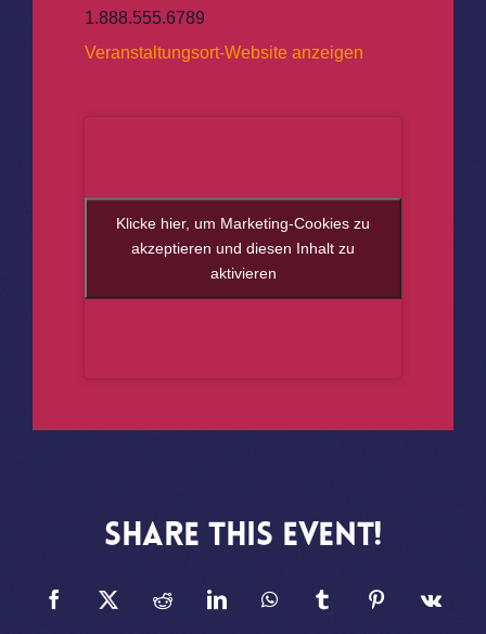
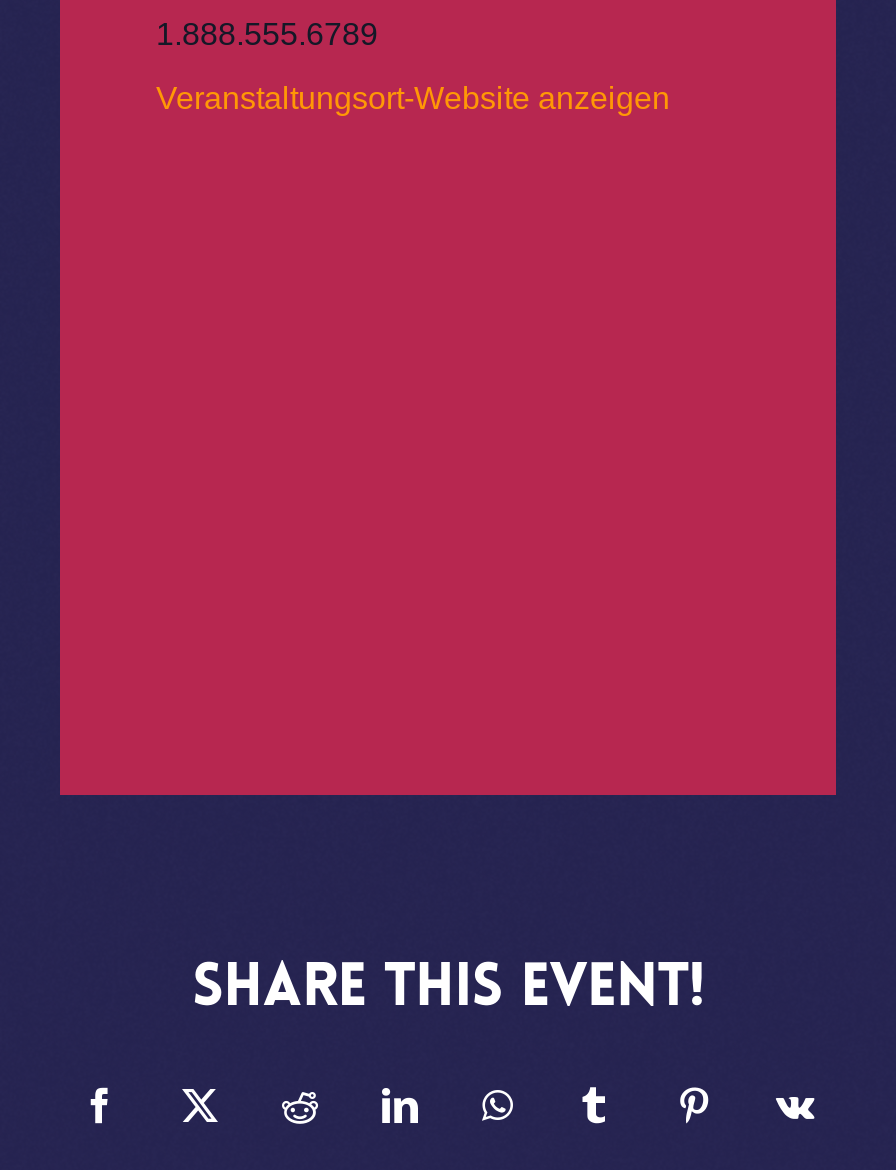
[84,197,402,300] [image] | Klicke hier, um Marketing-Cookies zu | akzeptieren und diesen Inhalt zu | aktivieren -> none

